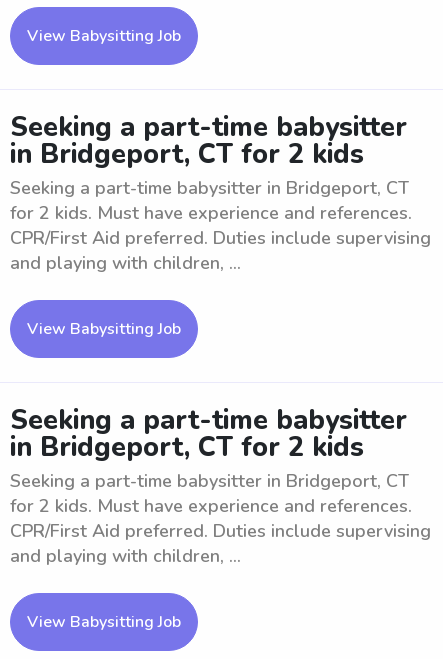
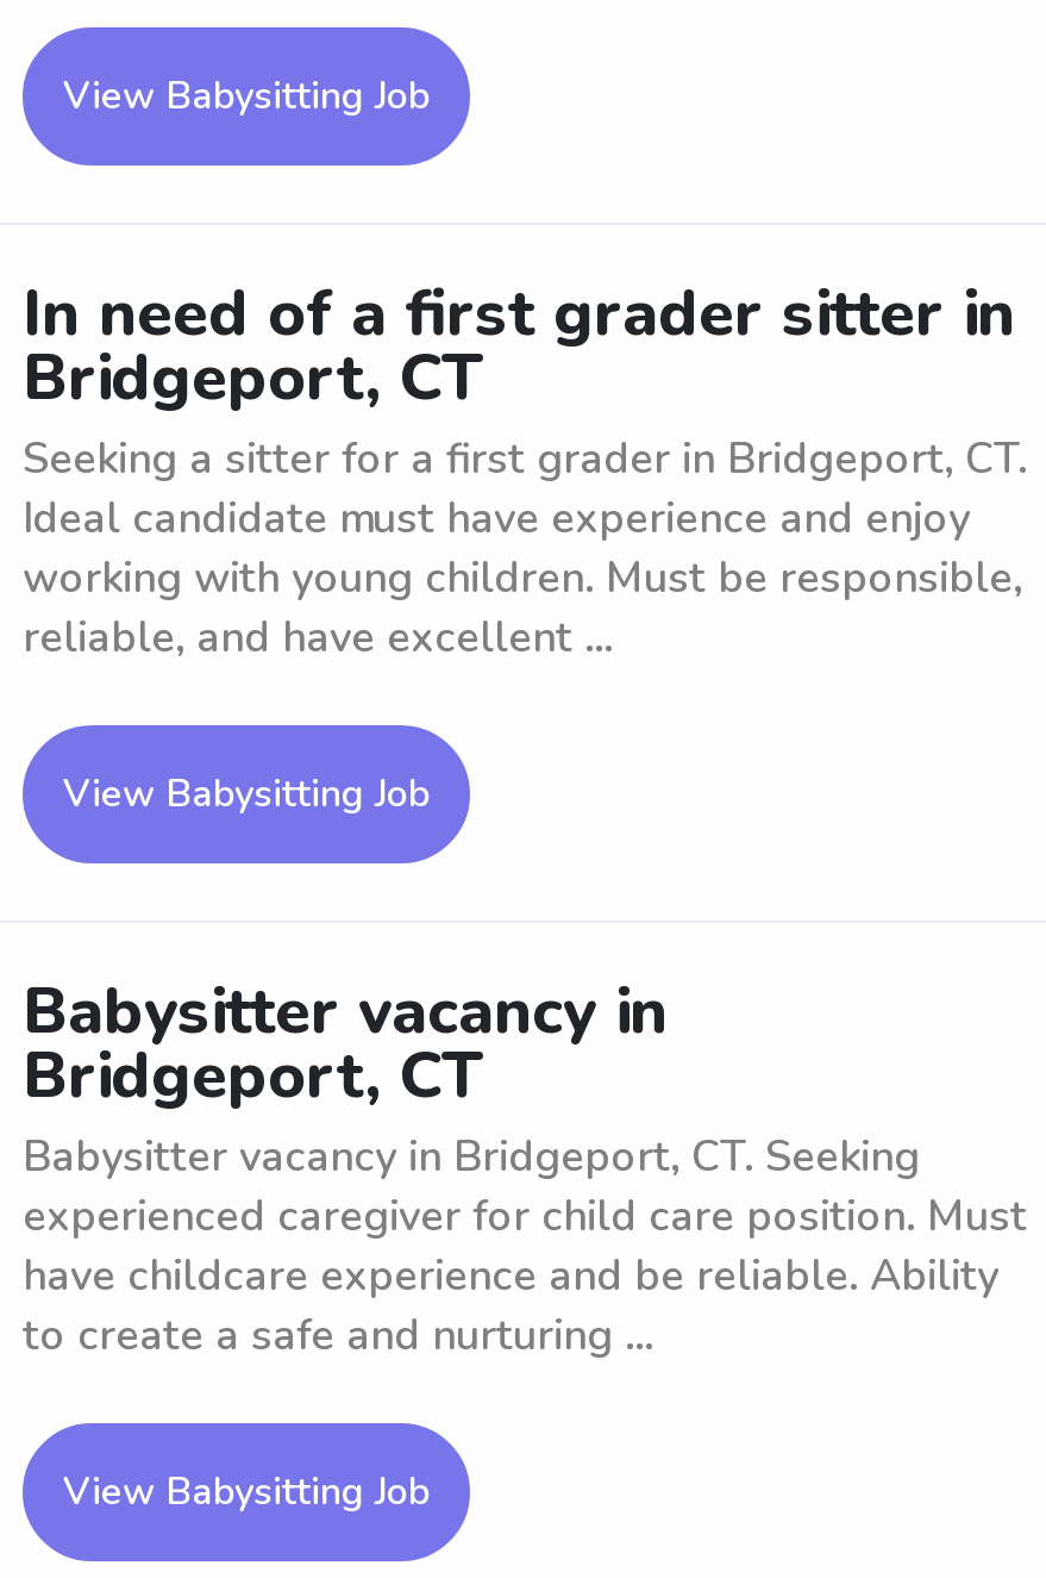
[10,109,431,275] Seeking a part-time babysitter | in Bridgeport, CT for 2 kids | Seeking a part-time babysitter in Bridgeport, CT | for 2 kids. Must have experience and references. | CPR/First Aid preferred. Duties include supervising | and playing with children, ... -> [23,270,1027,666] In need of a first grader sitter in | Bridgeport, CT | Seeking a sitter for a first grader in Bridgeport, CT. | Ideal candidate must have experience and enjoy | working with young children. Must be responsible, | reliable, and have excellent ...
[10,402,431,568] Seeking a part-time babysitter | in Bridgeport, CT for 2 kids | Seeking a part-time babysitter in Bridgeport, CT | for 2 kids. Must have experience and references. | CPR/First Aid preferred. Duties include supervising | and playing with children, ... -> [23,968,1027,1364] Babysitter vacancy in | Bridgeport, CT | Babysitter vacancy in Bridgeport, CT. Seeking | experienced caregiver for child care position. Must | have childcare experience and be reliable. Ability | to create a safe and nurturing ...

